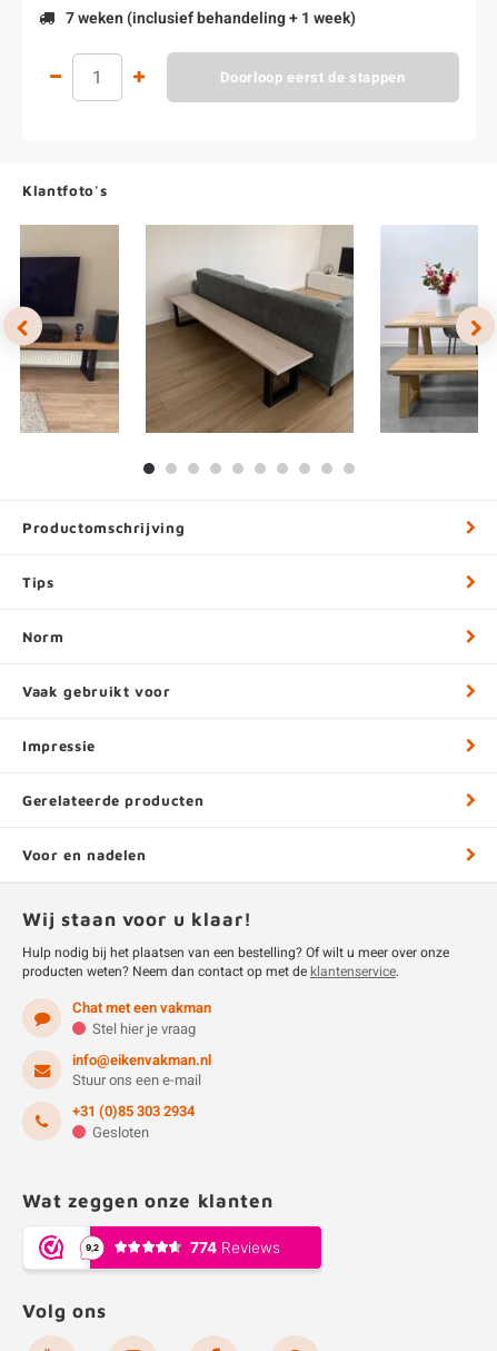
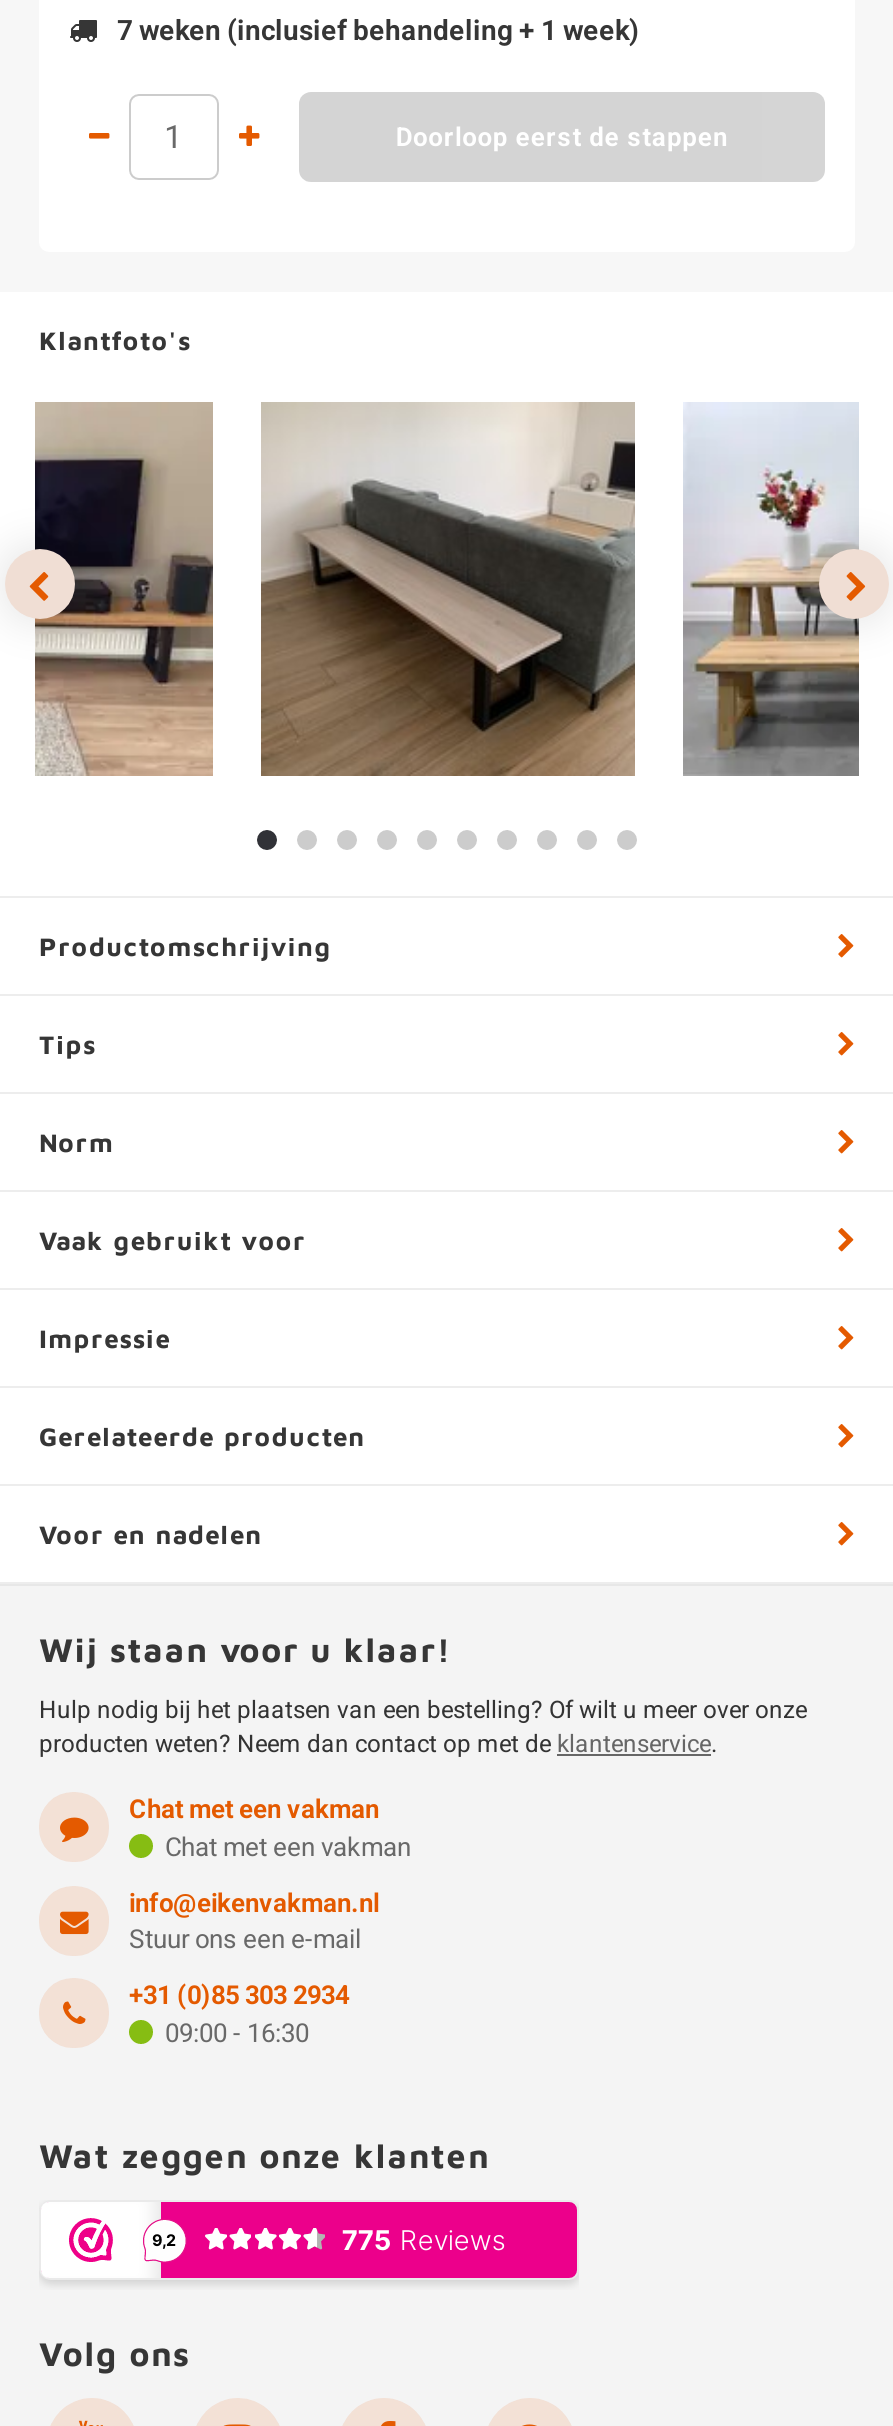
[92,1018,196,1039] Stel hier je vraag -> [165,1828,411,1866] Chat met een vakman
[92,1122,149,1143] Gesloten -> [165,2014,309,2052] 09:00 - 16:30

